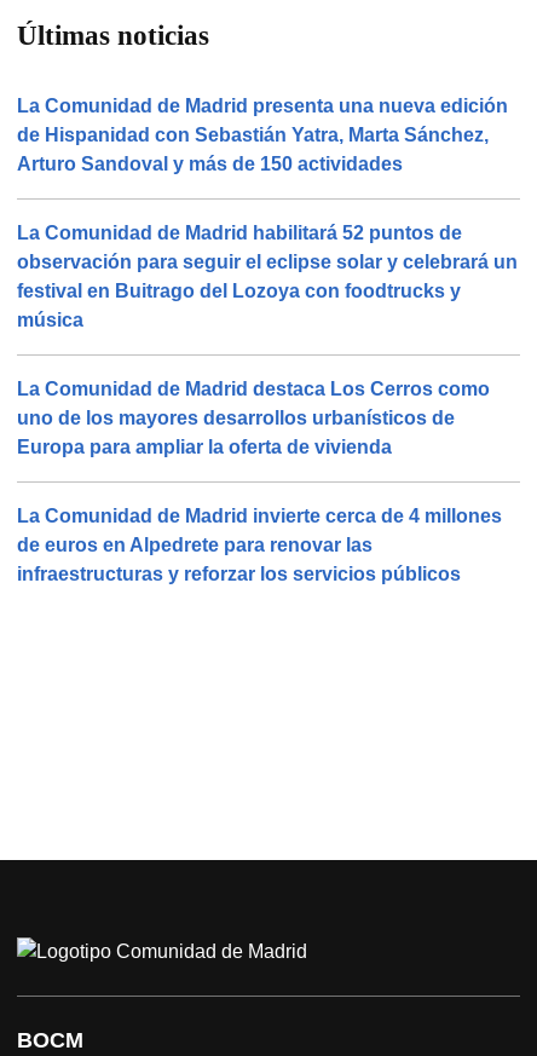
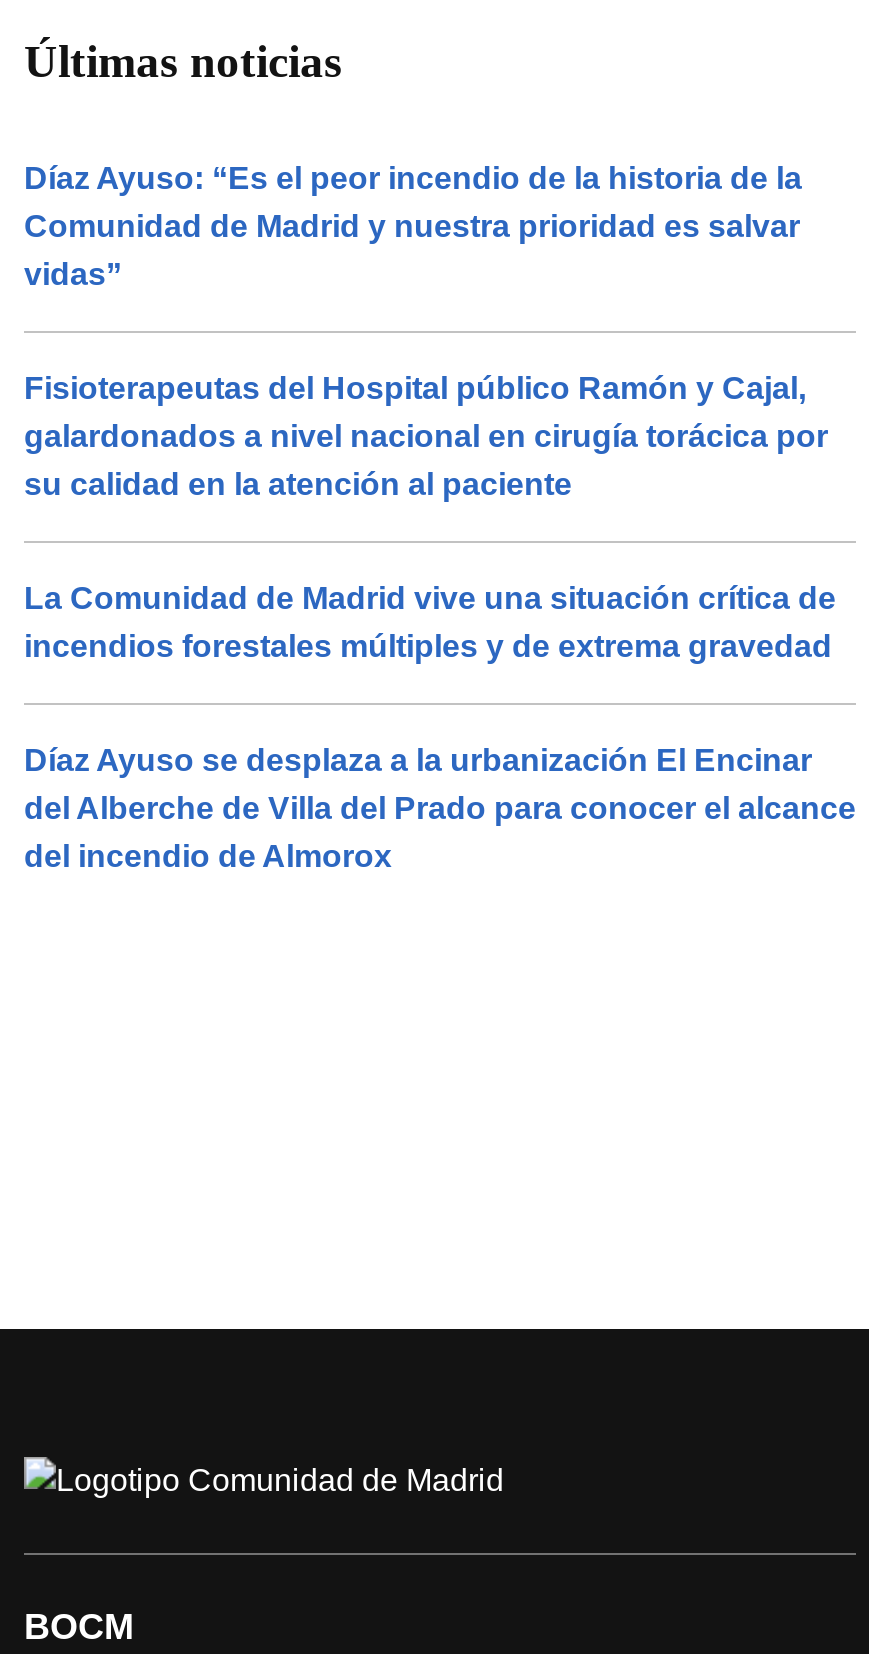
[17,96,508,174] La Comunidad de Madrid presenta una nueva edición | de Hispanidad con Sebastián Yatra, Marta Sánchez, | Arturo Sandoval y más de 150 actividades -> [24,162,802,292] Díaz Ayuso: “Es el peor incendio de la historia de la | Comunidad de Madrid y nuestra prioridad es salvar | vidas”
[17,223,518,330] La Comunidad de Madrid habilitará 52 puntos de | observación para seguir el eclipse solar y celebrará un | festival en Buitrago del Lozoya con foodtrucks y | música -> [24,372,828,502] Fisioterapeutas del Hospital público Ramón y Cajal, | galardonados a nivel nacional en cirugía torácica por | su calidad en la atención al paciente
[17,379,490,457] La Comunidad de Madrid destaca Los Cerros como | uno de los mayores desarrollos urbanísticos de | Europa para ampliar la oferta de vivienda -> [24,582,836,664] La Comunidad de Madrid vive una situación crítica de | incendios forestales múltiples y de extrema gravedad
[17,506,502,584] La Comunidad de Madrid invierte cerca de 4 millones | de euros en Alpedrete para renovar las | infraestructuras y reforzar los servicios públicos -> [24,744,856,874] Díaz Ayuso se desplaza a la urbanización El Encinar | del Alberche de Villa del Prado para conocer el alcance | del incendio de Almorox

